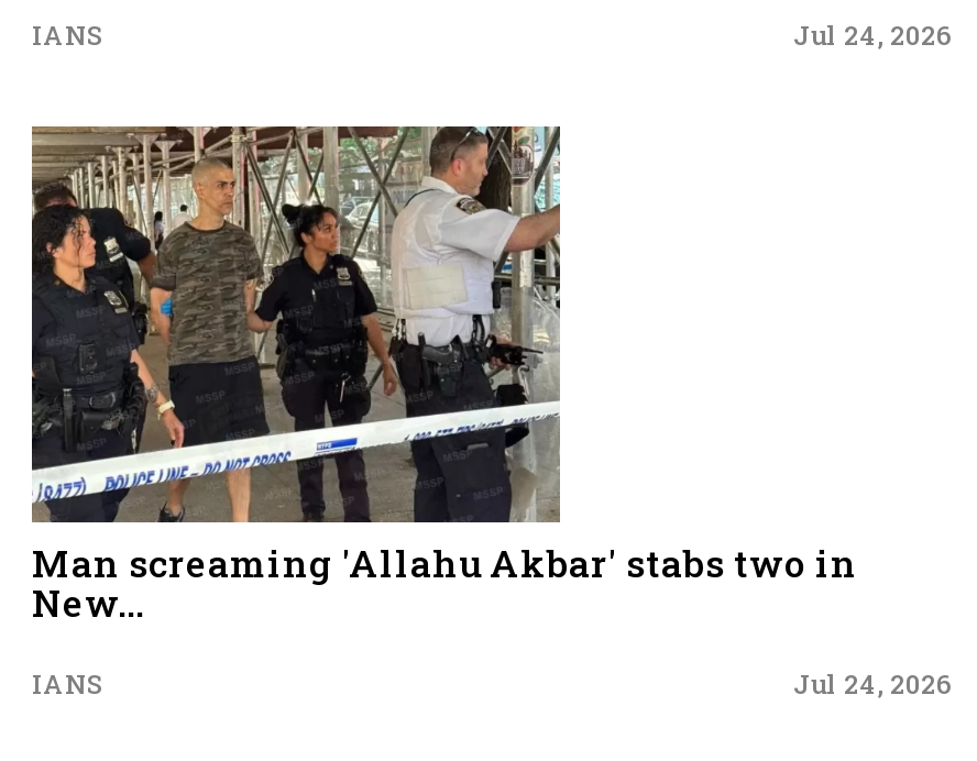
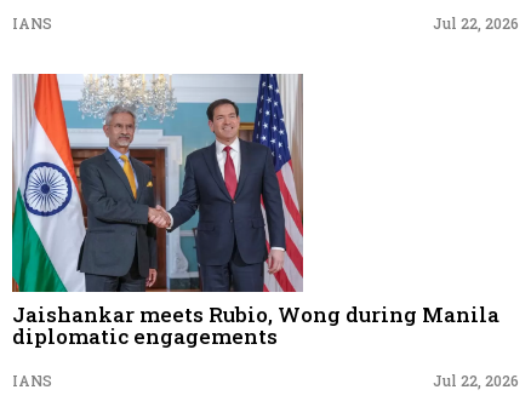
[793,15,952,51] Jul 24, 2026 -> [433,13,519,32] Jul 22, 2026
[30,124,857,627] [image] | Man screaming 'Allahu Akbar' stabs two in | New... -> [11,73,499,349] [image] | Jaishankar meets Rubio, Wong during Manila | diplomatic engagements
[793,664,952,699] Jul 24, 2026 -> [433,370,519,389] Jul 22, 2026

